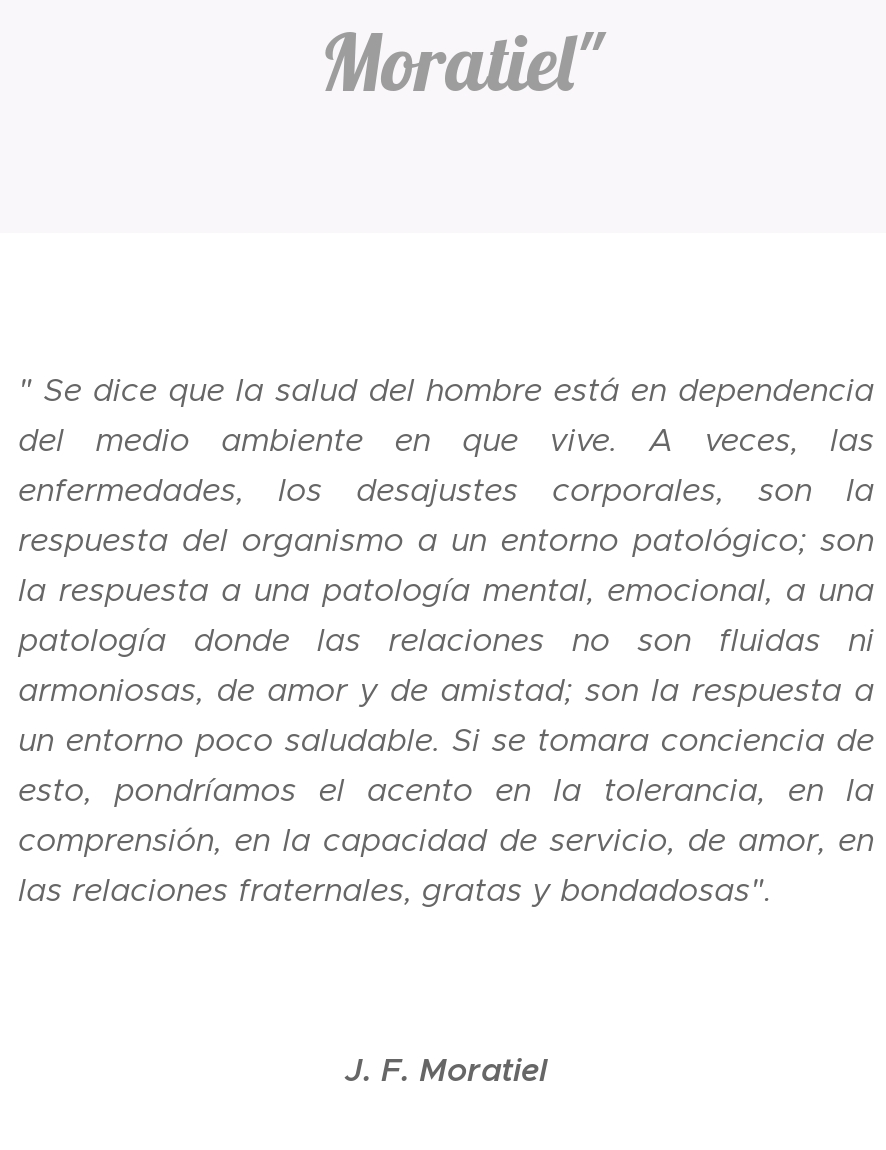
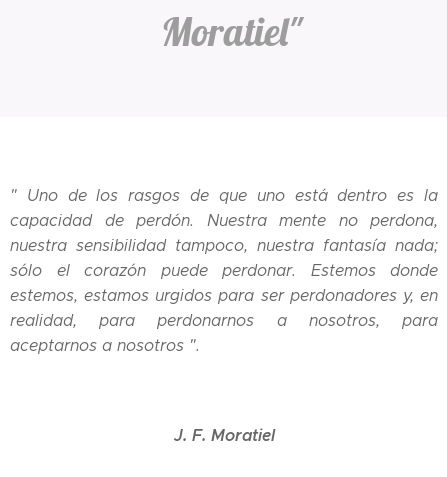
[18,371,874,909] " Se dice que la salud del hombre está en dependencia | del medio ambiente en que vive. A veces, las | enfermedades, los desajustes corporales, son la | respuesta del organismo a un entorno patológico; son | la respuesta a una patología mental, emocional, a una | patología donde las relaciones no son fluidas ni | armoniosas, de amor y de amistad; son la respuesta a | un entorno poco saludable. Si se tomara conciencia de | esto, pondríamos el acento en la tolerancia, en la | comprensión, en la capacidad de servicio, de amor, en | las relaciones fraternales, gratas y bondadosas". -> [10,186,438,355] " Uno de los rasgos de que uno está dentro es la | capacidad de perdón. Nuestra mente no perdona, | nuestra sensibilidad tampoco, nuestra fantasía nada; | sólo el corazón puede perdonar. Estemos donde | estemos, estamos urgidos para ser perdonadores y, en | realidad, para perdonarnos a nosotros, para | aceptarnos a nosotros ".

